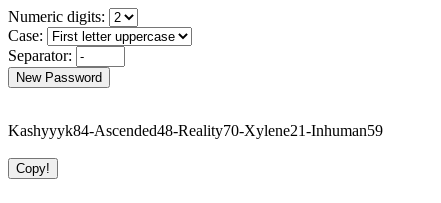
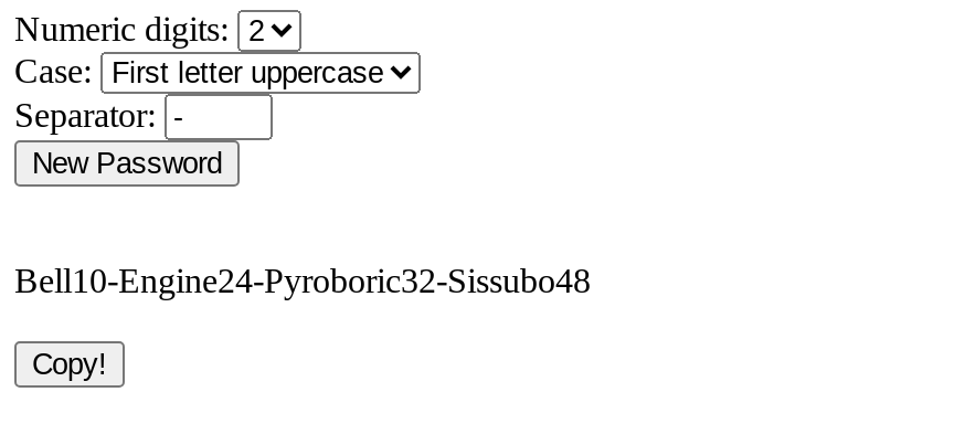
[8,122,383,139] Kashyyyk84-Ascended48-Reality70-Xylene21-Inhuman59 -> [14,262,591,299] Bell10-Engine24-Pyroboric32-Sissubo48

